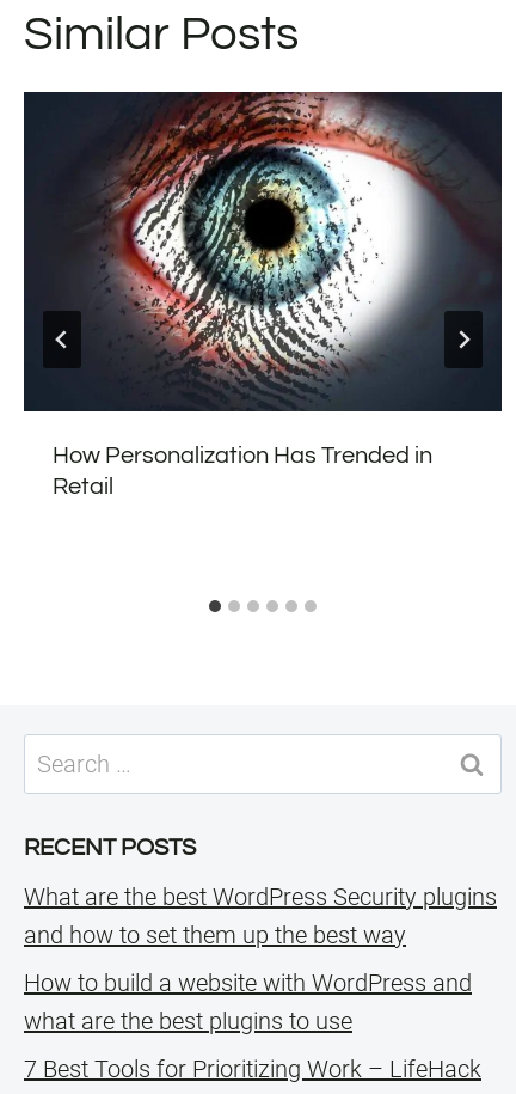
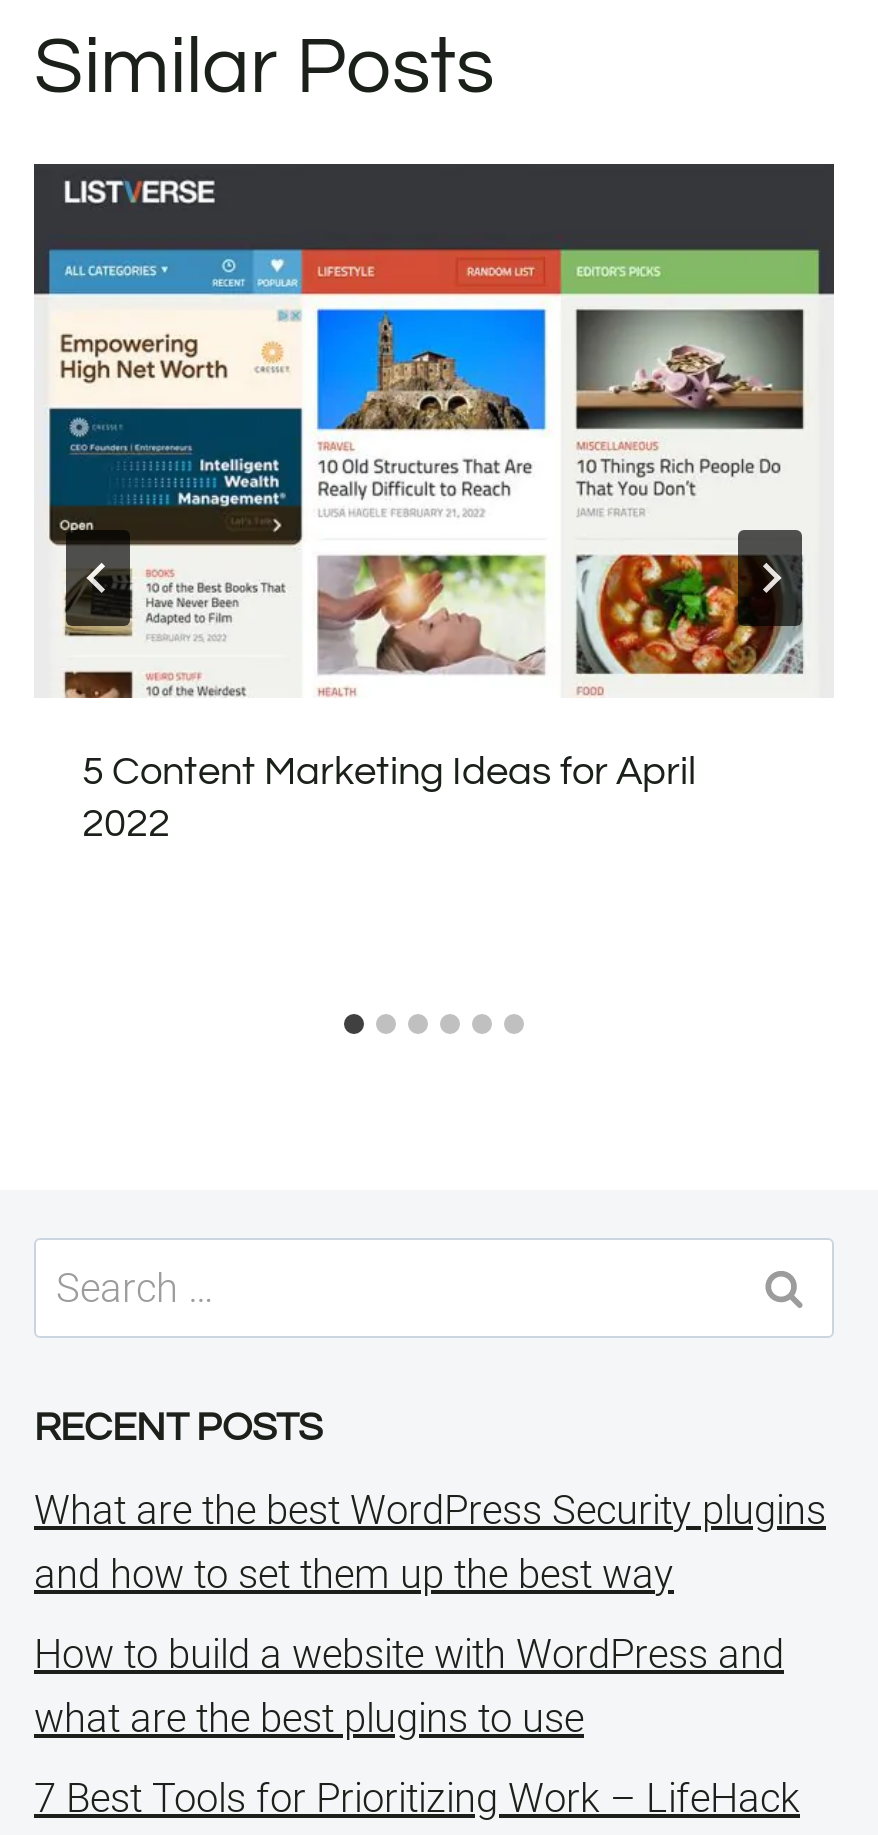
[23,92,503,499] [image] | How Personalization Has Trended in | Retail -> [34,164,834,844] [image] | 5 Content Marketing Ideas for April | 2022

